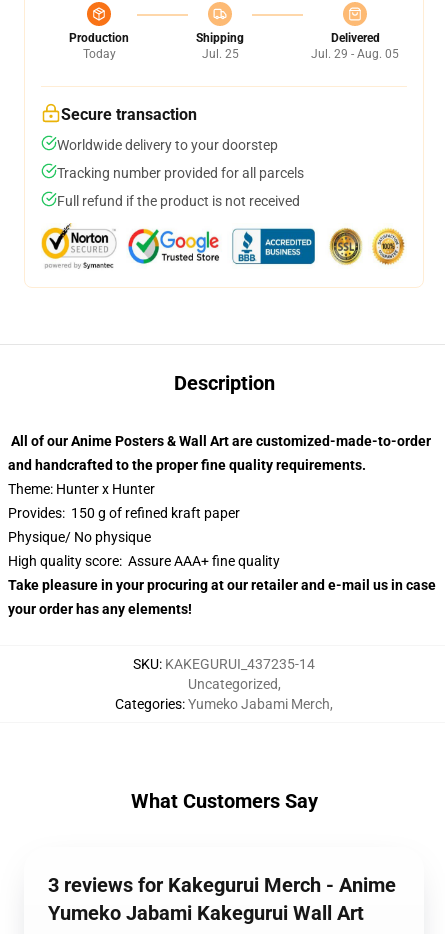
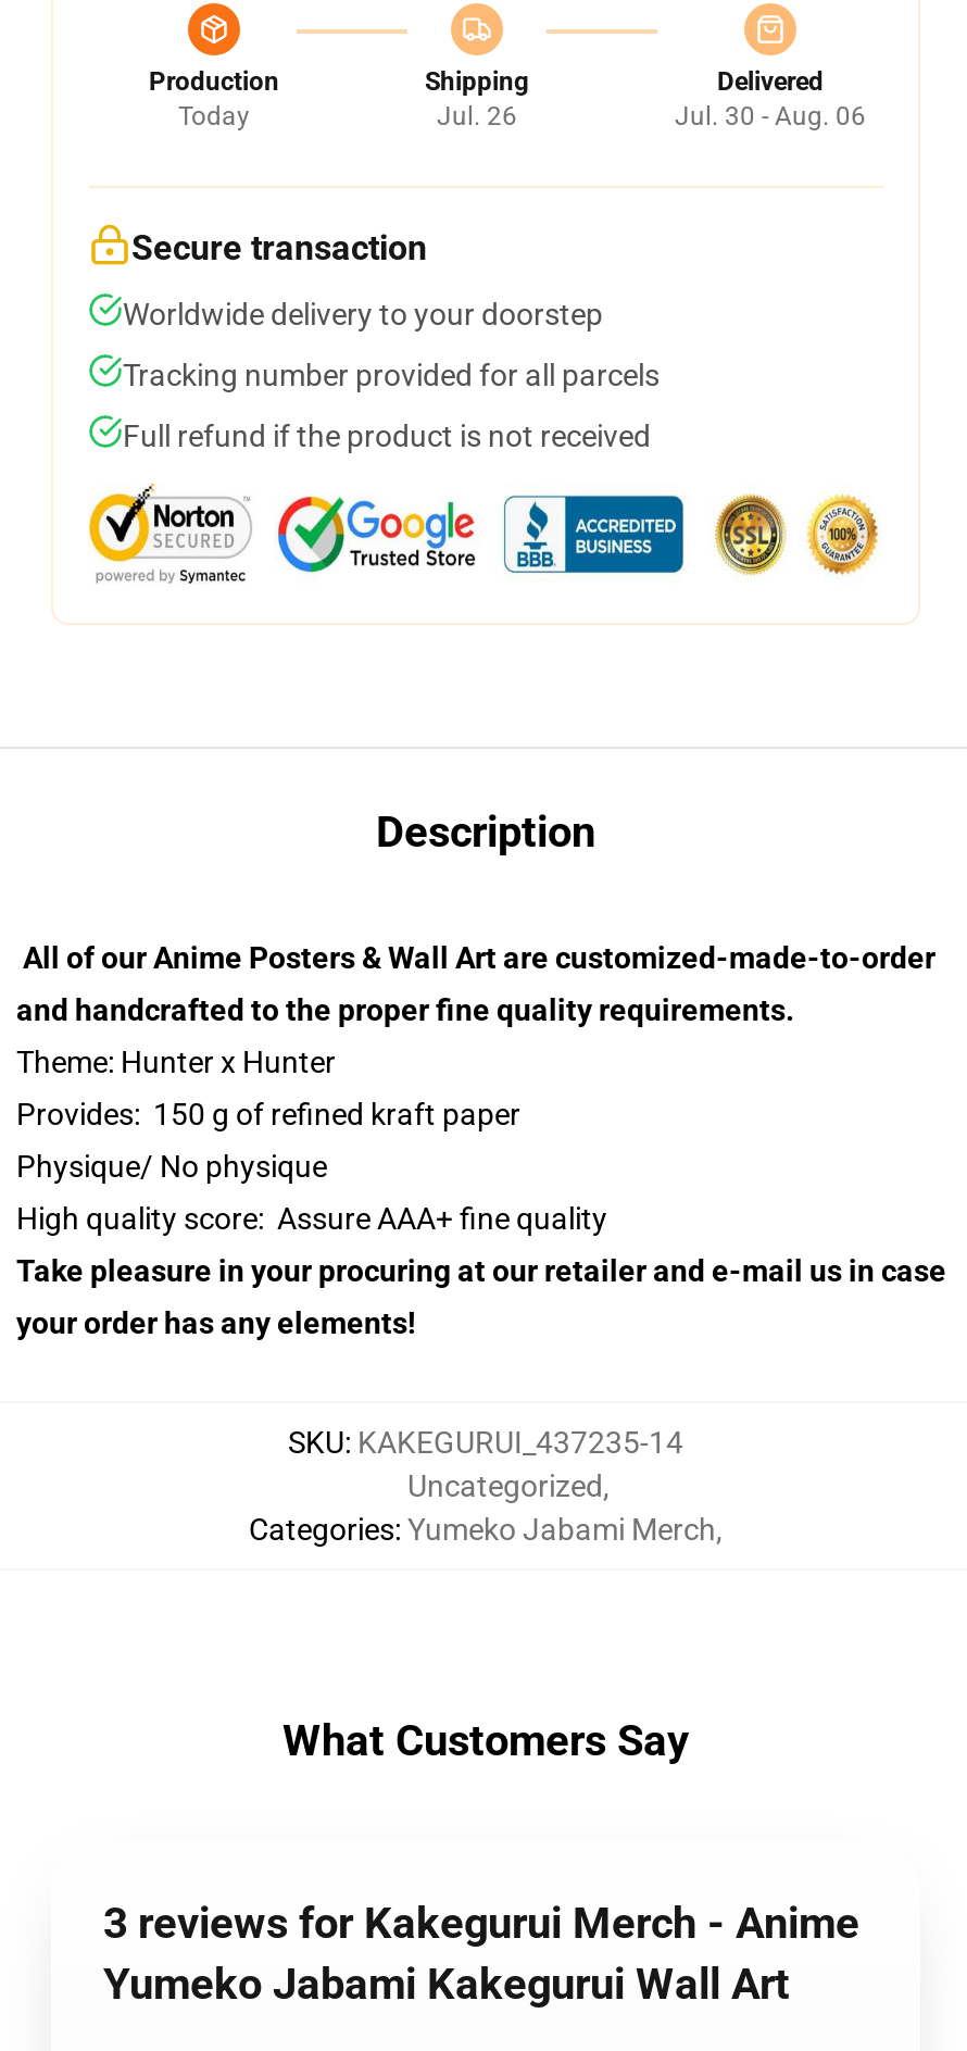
[201,47,238,61] Jul. 25 -> [437,101,517,132] Jul. 26
[311,47,399,61] Jul. 29 - Aug. 05 -> [675,101,866,132] Jul. 30 - Aug. 06

